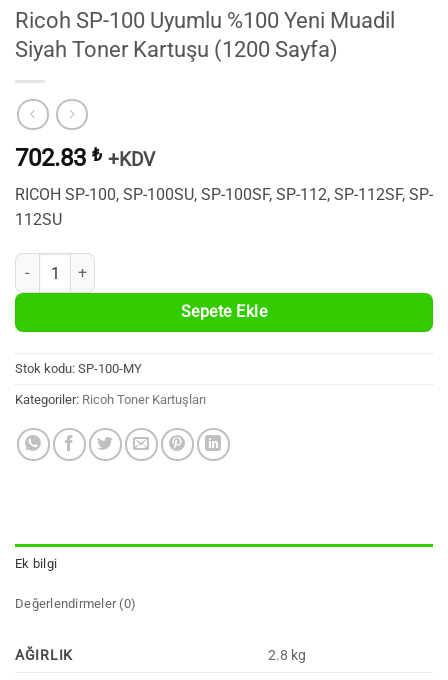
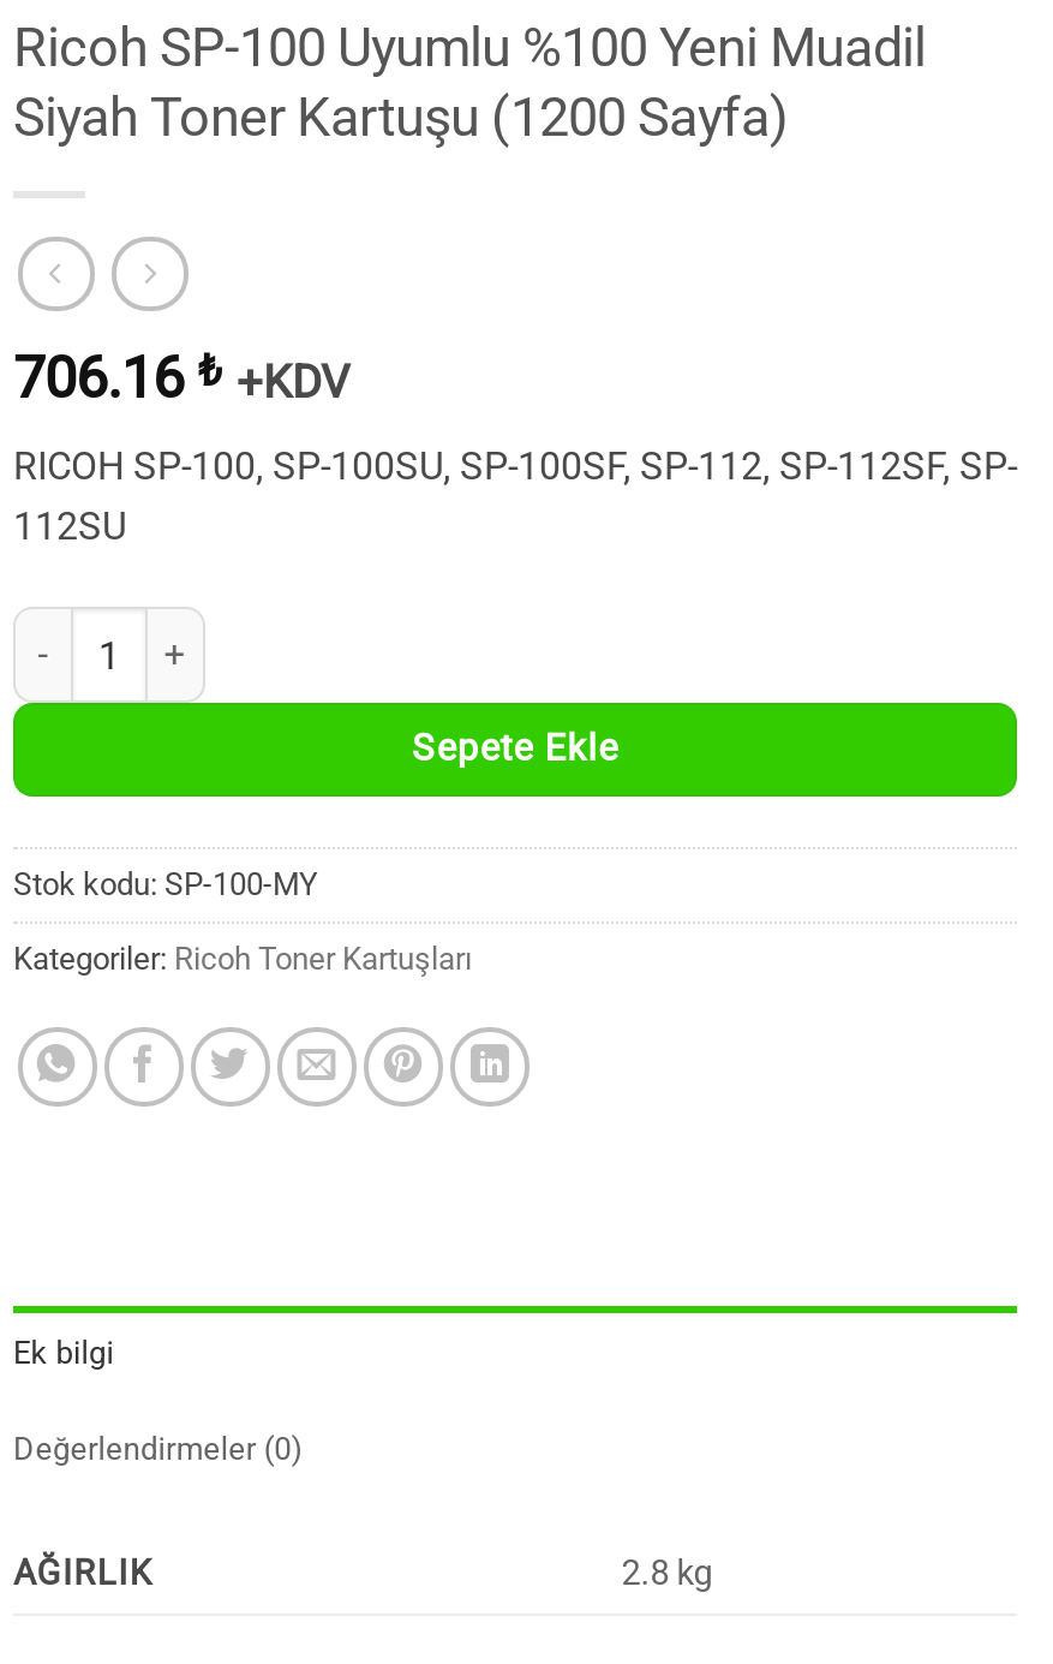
[15,144,155,172] 702.83 ₺ +KDV -> [13,346,349,413] 706.16 ₺ +KDV

